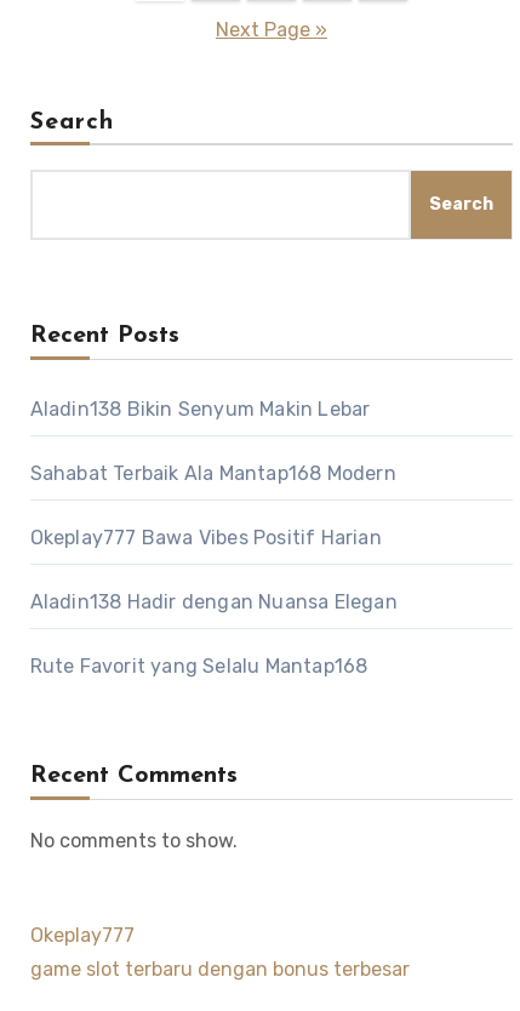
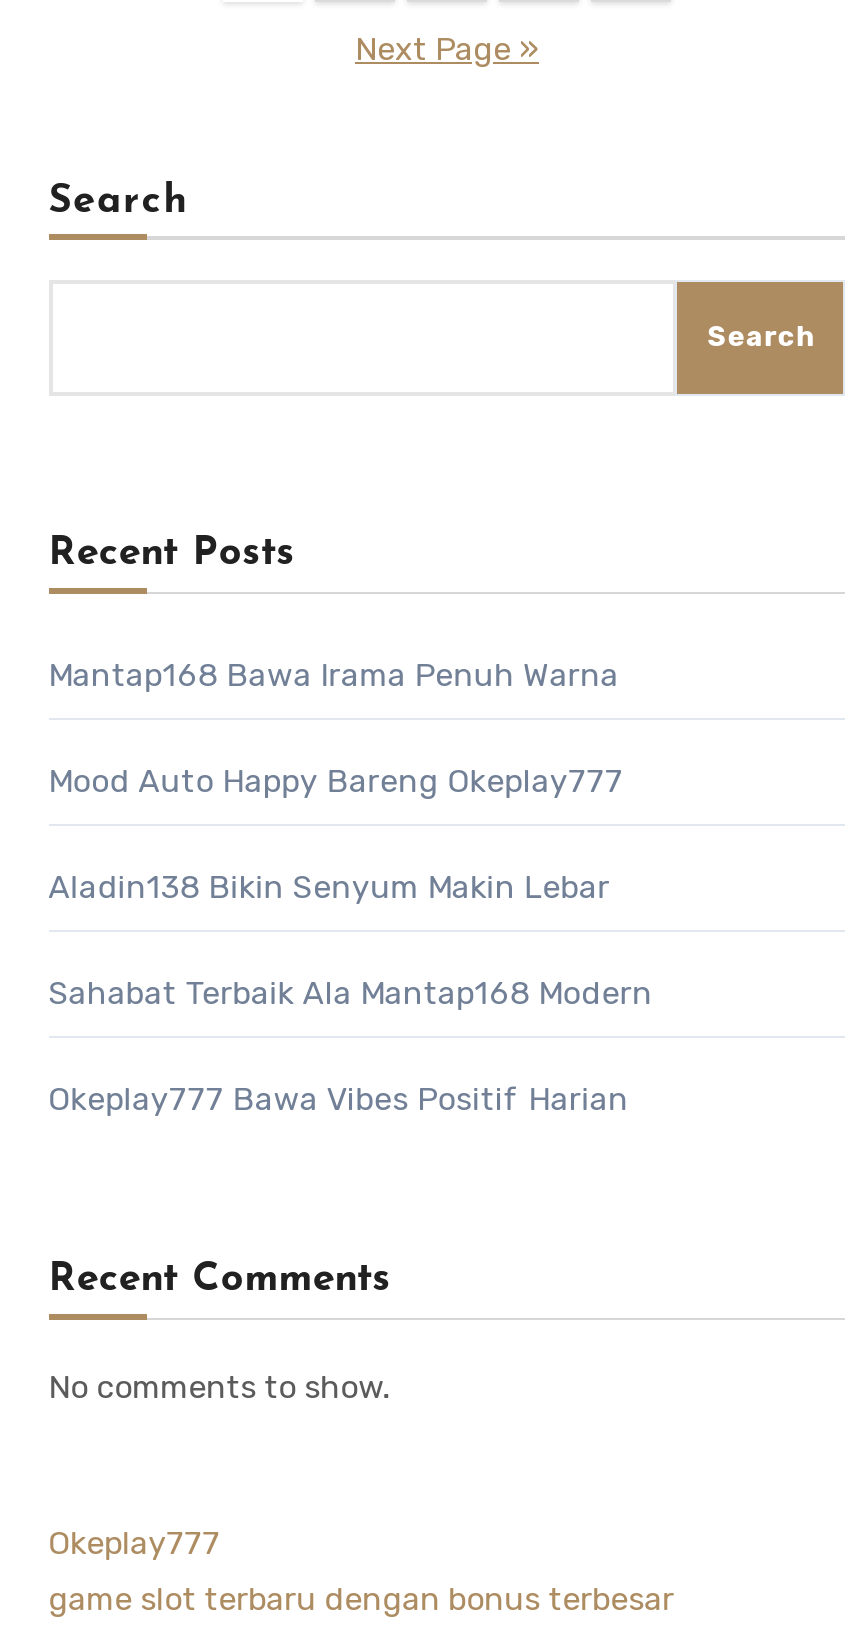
none -> [48,655,623,799] Mantap168 Bawa Irama Penuh Warna | Mood Auto Happy Bareng Okeplay777
moved [30,397,396,549] -> [48,867,653,1117]: Aladin138 Bikin Senyum Makin Lebar | Sahabat Terbaik Ala Mantap168 Modern | Okeplay777 Bawa Vibes Positif Harian
[30,590,397,677] Aladin138 Hadir dengan Nuansa Elegan | Rute Favorit yang Selalu Mantap168 -> none

